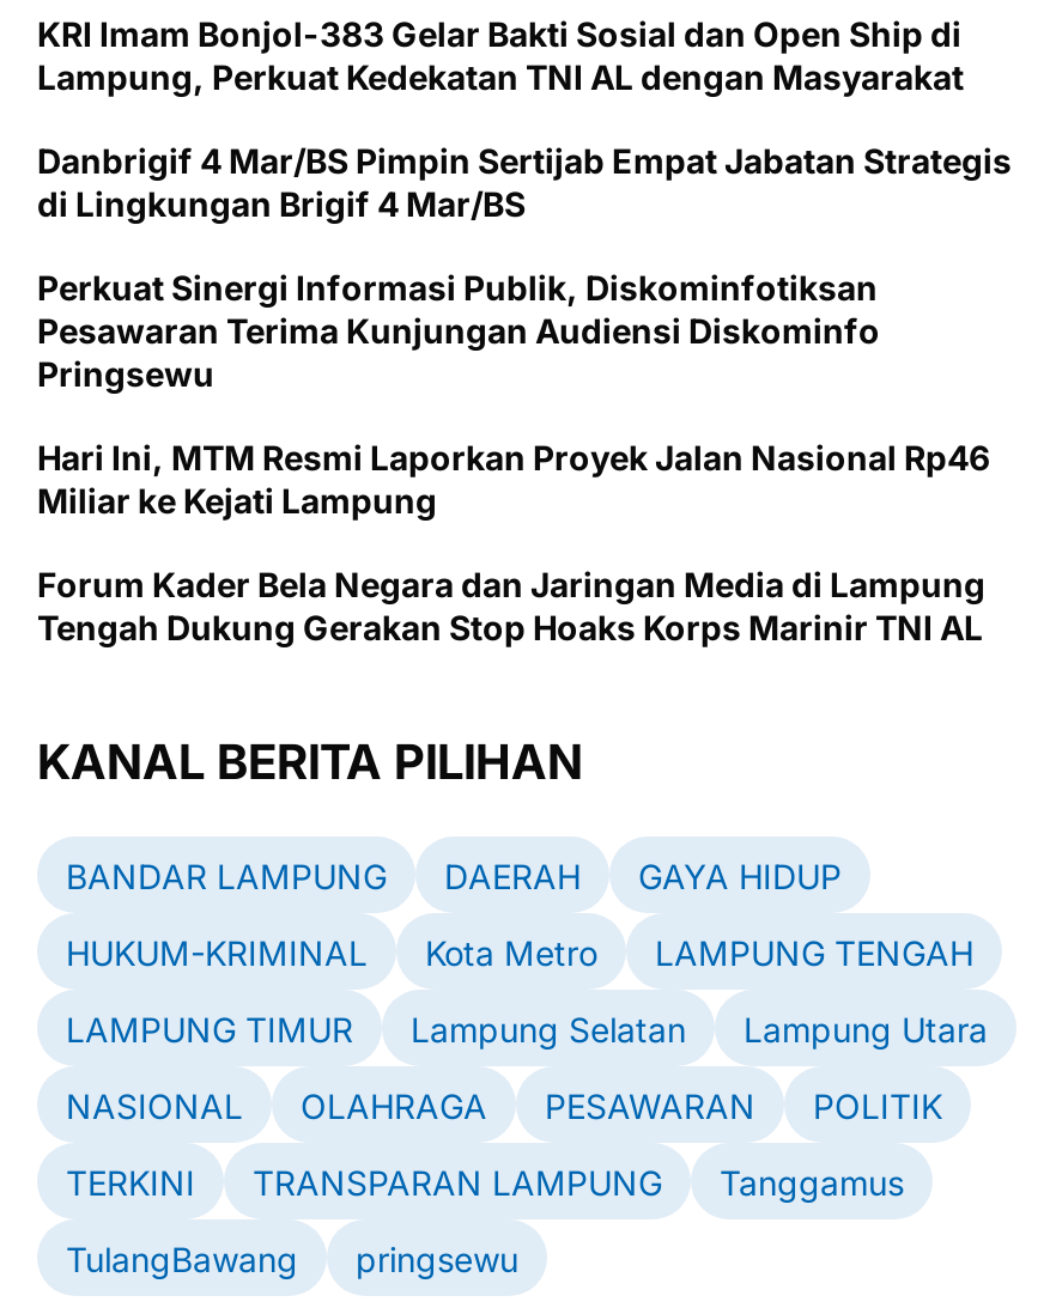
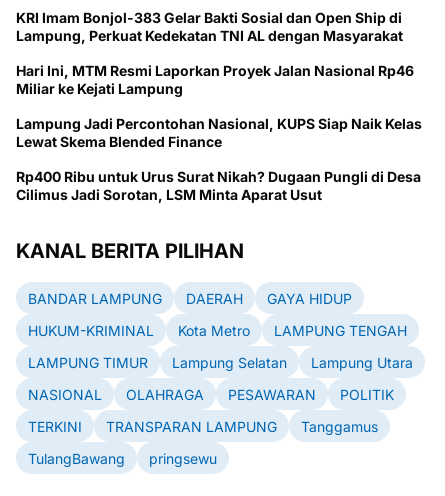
[37,140,1012,394] Danbrigif 4 Mar/BS Pimpin Sertijab Empat Jabatan Strategis | di Lingkungan Brigif 4 Mar/BS | Perkuat Sinergi Informasi Publik, Diskominfotiksan | Pesawaran Terima Kunjungan Audiensi Diskominfo | Pringsewu -> none
moved [37,437,990,521] -> [16,62,414,97]: Hari Ini, MTM Resmi Laporkan Proyek Jalan Nasional Rp46 | Miliar ke Kejati Lampung
[37,564,985,647] Forum Kader Bela Negara dan Jaringan Media di Lampung | Tengah Dukung Gerakan Stop Hoaks Korps Marinir TNI AL -> [16,115,422,203] Lampung Jadi Percontohan Nasional, KUPS Siap Naik Kelas | Lewat Skema Blended Finance | Rp400 Ribu untuk Urus Surat Nikah? Dugaan Pungli di Desa | Cilimus Jadi Sorotan, LSM Minta Aparat Usut

